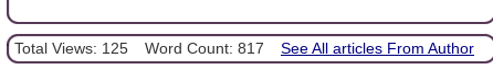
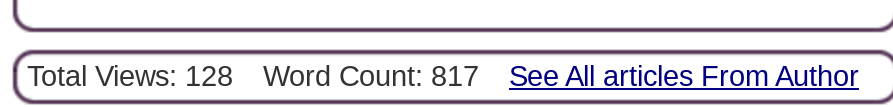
[14,40,474,57] Total Views: 125 Word Count: 817 See All articles From Author -> [27,60,859,92] Total Views: 128 Word Count: 817 See All articles From Author

